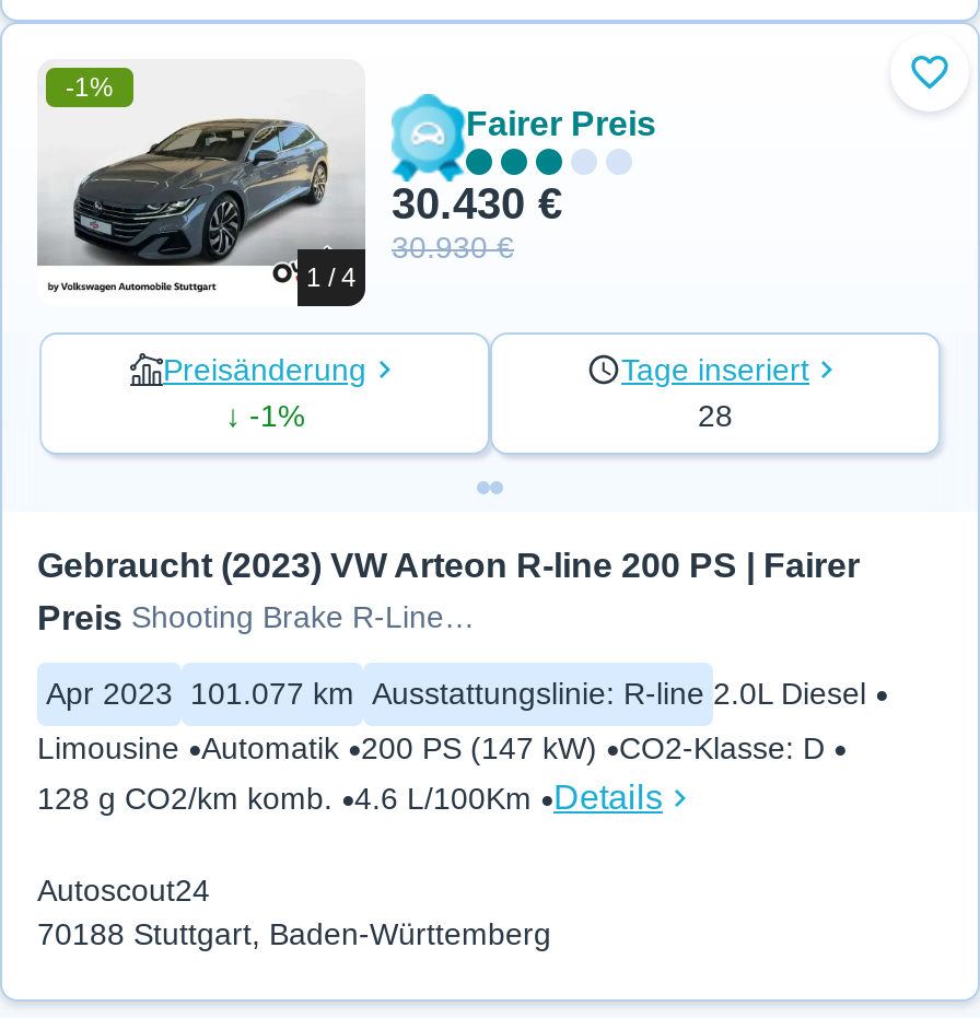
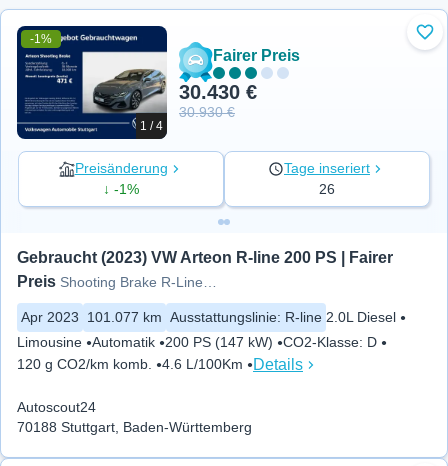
[37,58,365,309] [image] -> [16,25,168,140] [image]
[698,397,733,432] 28 -> [319,181,335,197] 26
[37,779,663,816] 128 g CO2/km komb. 4.6 L/100Km Details -> [17,356,303,373] 120 g CO2/km komb. 4.6 L/100Km Details

